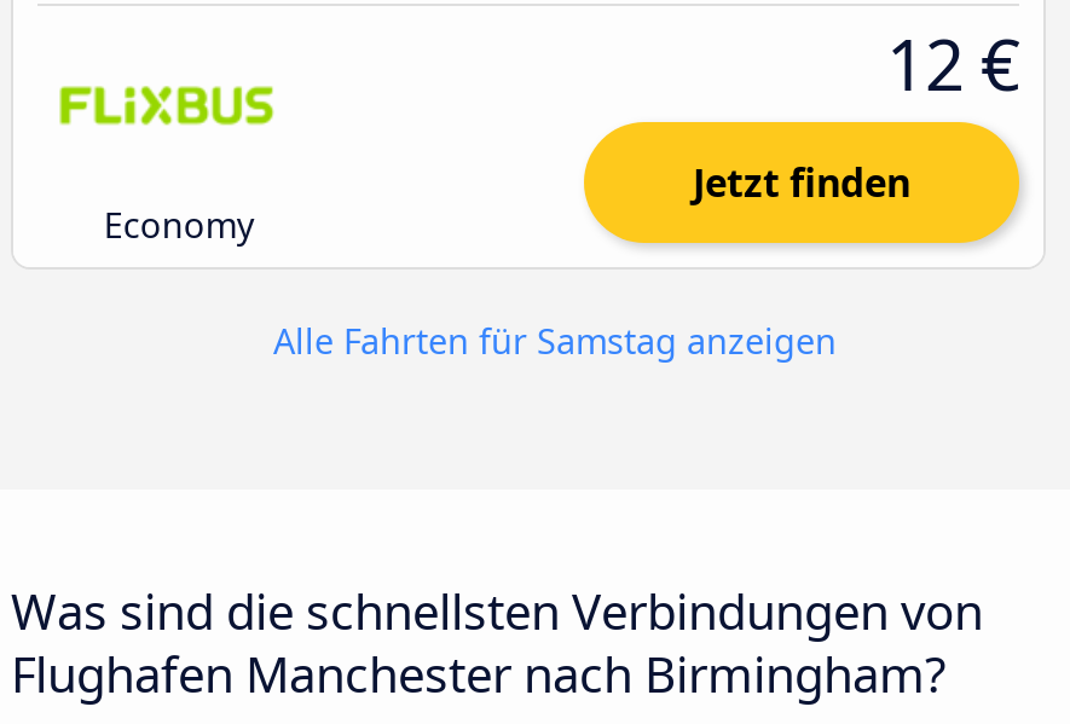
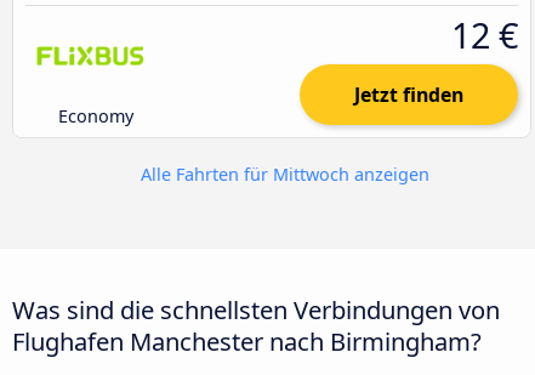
[264,317,837,363] Alle Fahrten für Samstag anzeigen -> [136,162,429,185] Alle Fahrten für Mittwoch anzeigen

